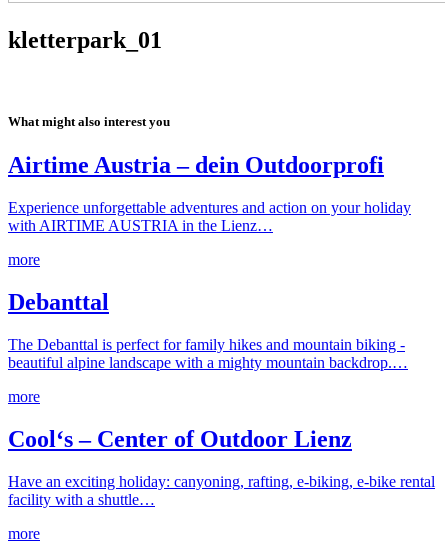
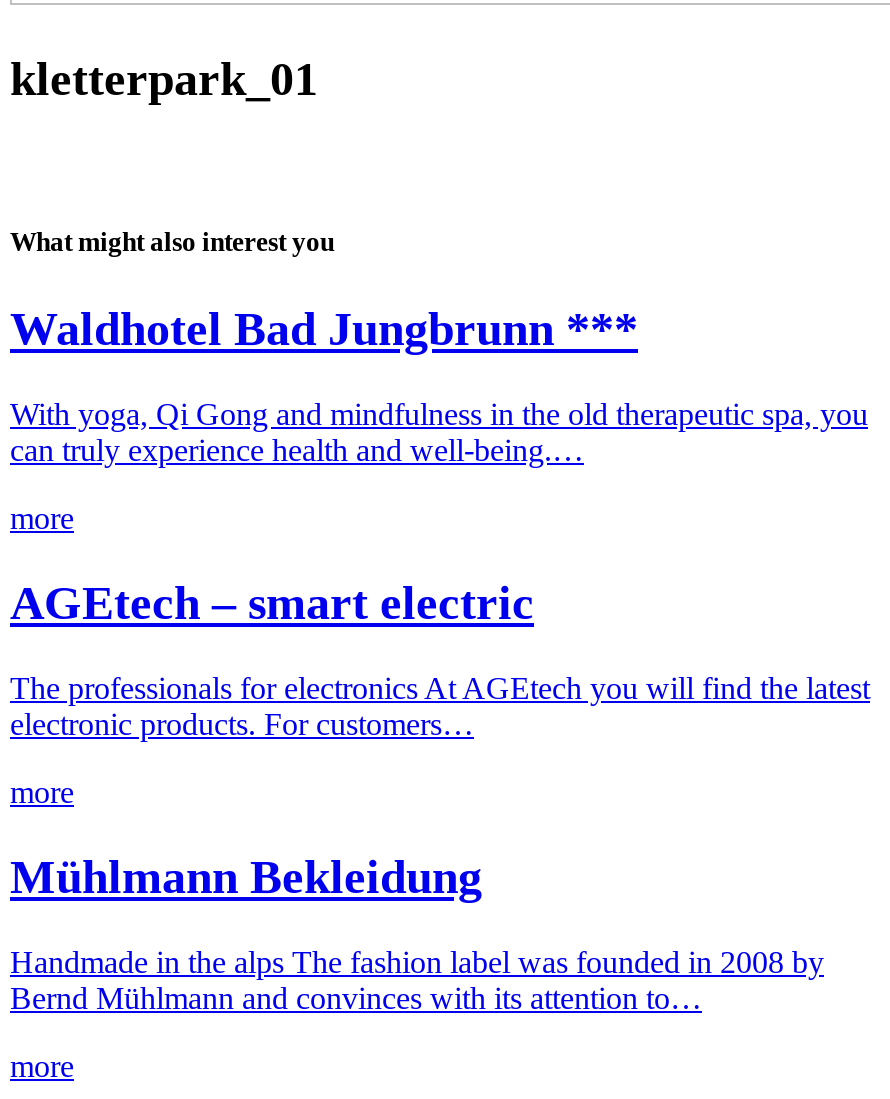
[8,152,384,178] Airtime Austria – dein Outdoorprofi -> [10,303,638,355] Waldhotel Bad Jungbrunn ***
[8,199,411,234] Experience unforgettable adventures and action on your holiday | with AIRTIME AUSTRIA in the Lienz… -> [10,397,868,467] With yoga, Qi Gong and mindfulness in the old therapeutic spa, you | can truly experience health and well-being.…
[8,289,109,315] Debanttal -> [10,577,534,629] AGEtech – smart electric
[8,336,408,371] The Debanttal is perfect for family hikes and mountain biking - | beautiful alpine landscape with a mighty mountain backdrop.… -> [10,671,870,741] The professionals for electronics At AGEtech you will find the latest | electronic products. For customers…
[8,426,352,452] Cool‘s – Center of Outdoor Lienz -> [10,851,482,903] Mühlmann Bekleidung
[8,473,435,508] Have an exciting holiday: canyoning, rafting, e-biking, e-bike rental | facility with a shuttle… -> [10,944,824,1014] Handmade in the alps The fashion label was founded in 2008 by | Bernd Mühlmann and convinces with its attention to…

